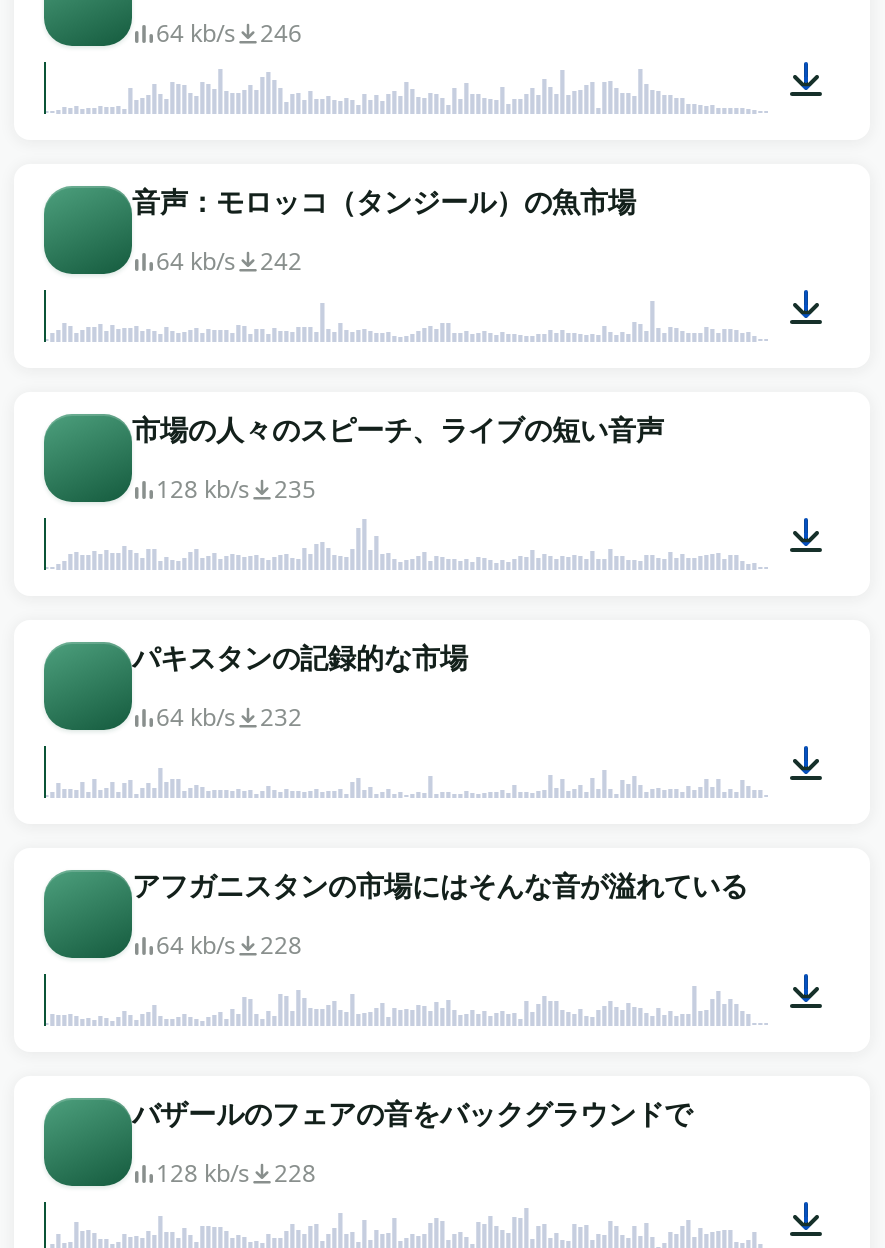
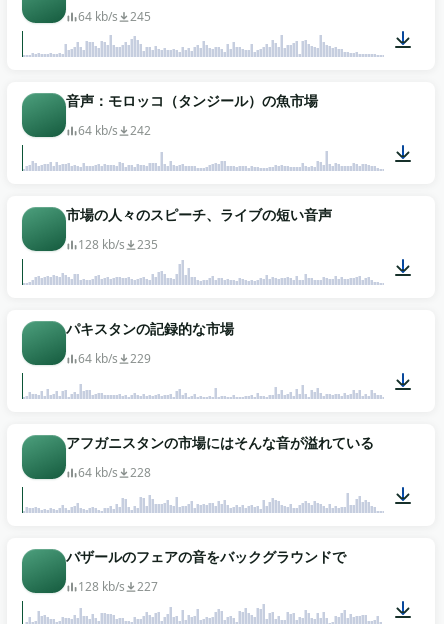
[156,16,302,50] 64 kb/s 246 -> [78,8,151,25] 64 kb/s 245
[156,700,302,734] 64 kb/s 232 -> [78,350,151,367] 64 kb/s 229
[156,1156,316,1190] 128 kb/s 228 -> [78,578,158,595] 128 kb/s 227

